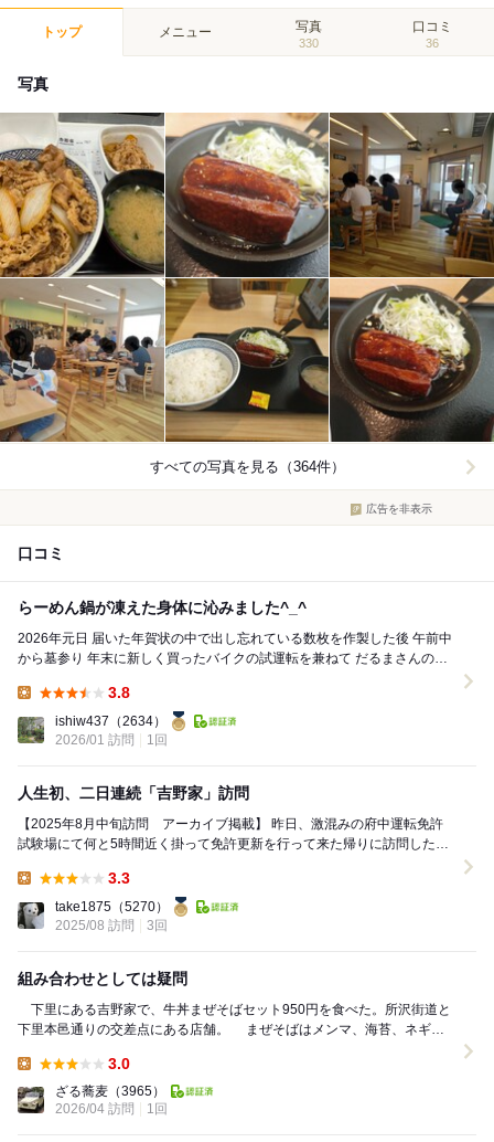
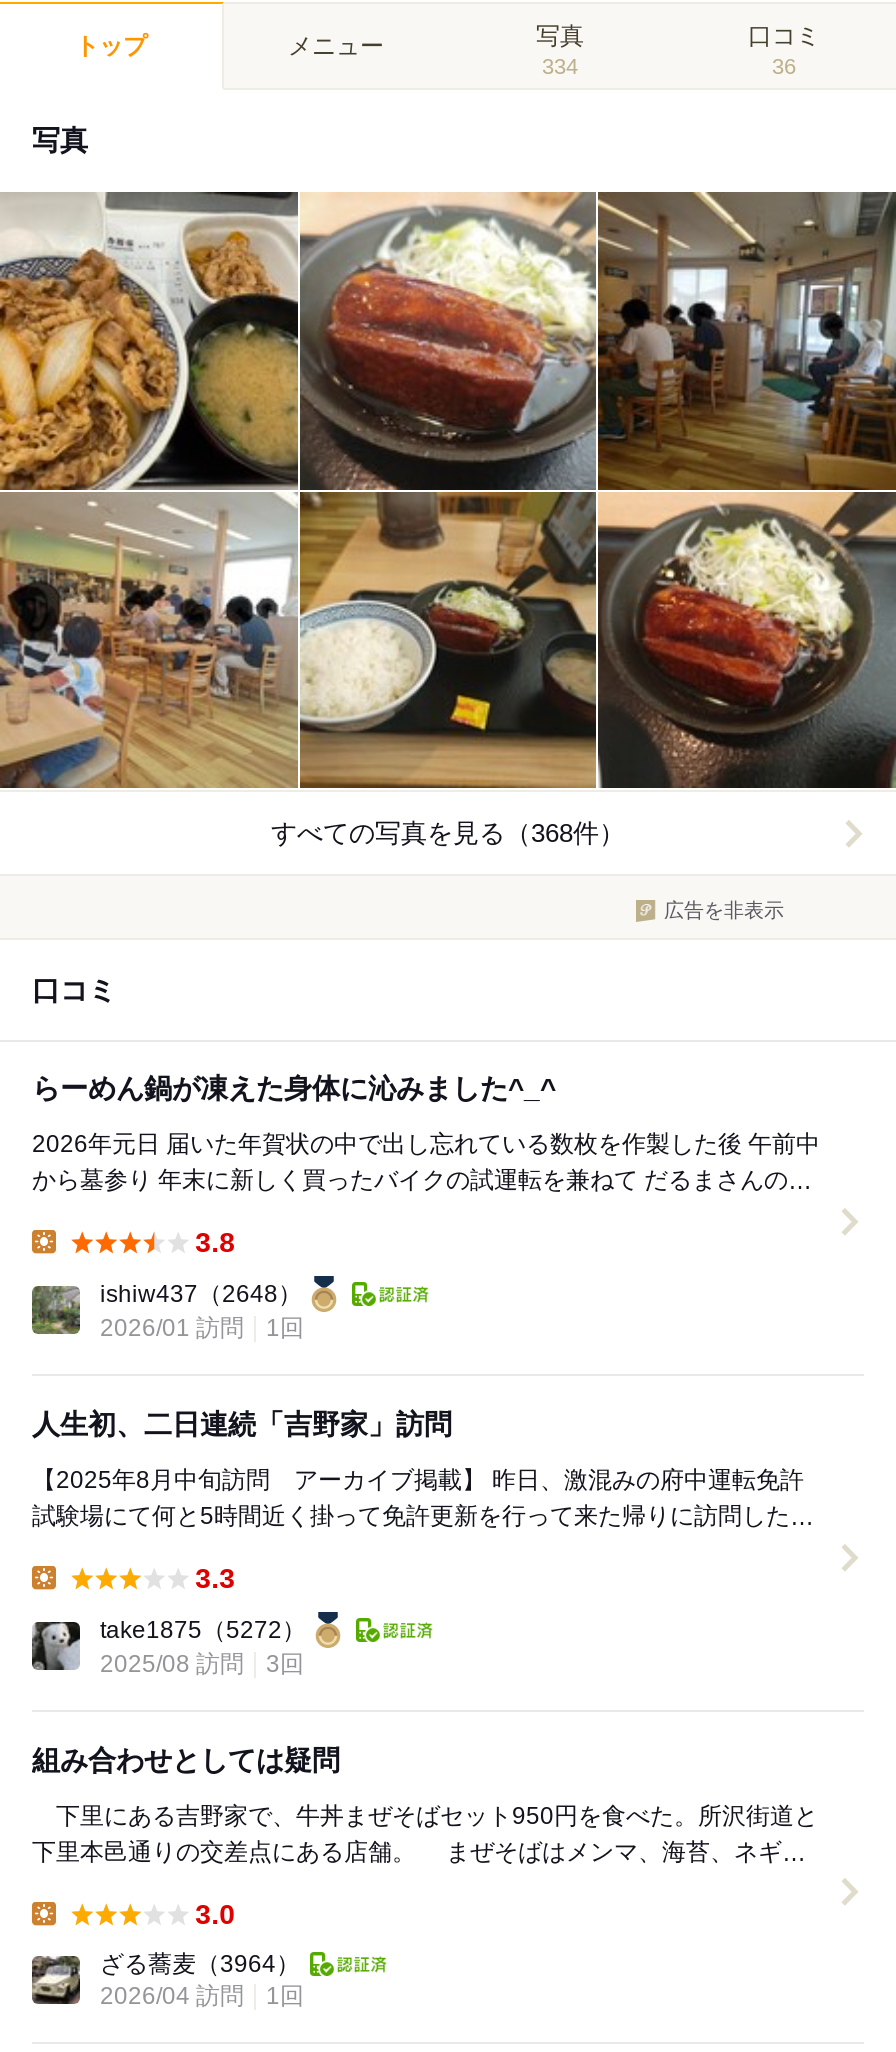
[299,36,319,50] 330 -> [542,54,578,78] 334
[149,459,345,475] すべての写真を見る（364件） -> [271,819,625,849] すべての写真を見る（368件）
[55,714,167,729] ishiw437（2634） -> [100,1281,302,1309] ishiw437（2648）
[55,899,169,915] take1875（5270） -> [100,1617,306,1645] take1875（5272）
[55,1084,165,1099] ざる蕎麦（3965） -> [100,1951,300,1979] ざる蕎麦（3964）

